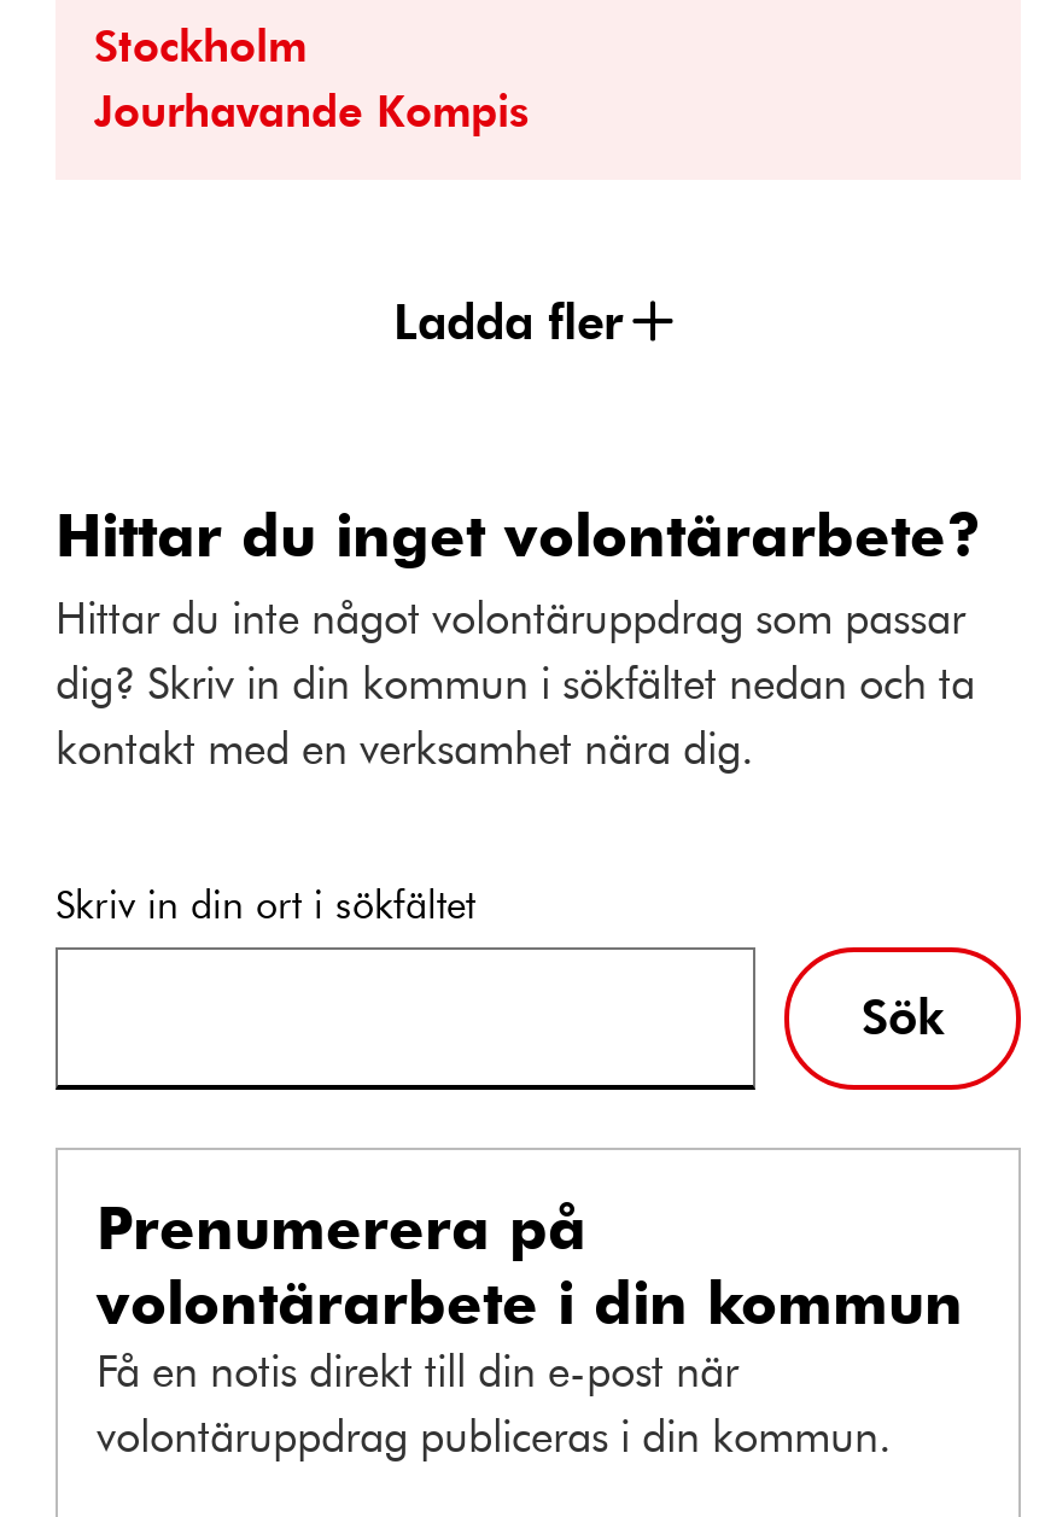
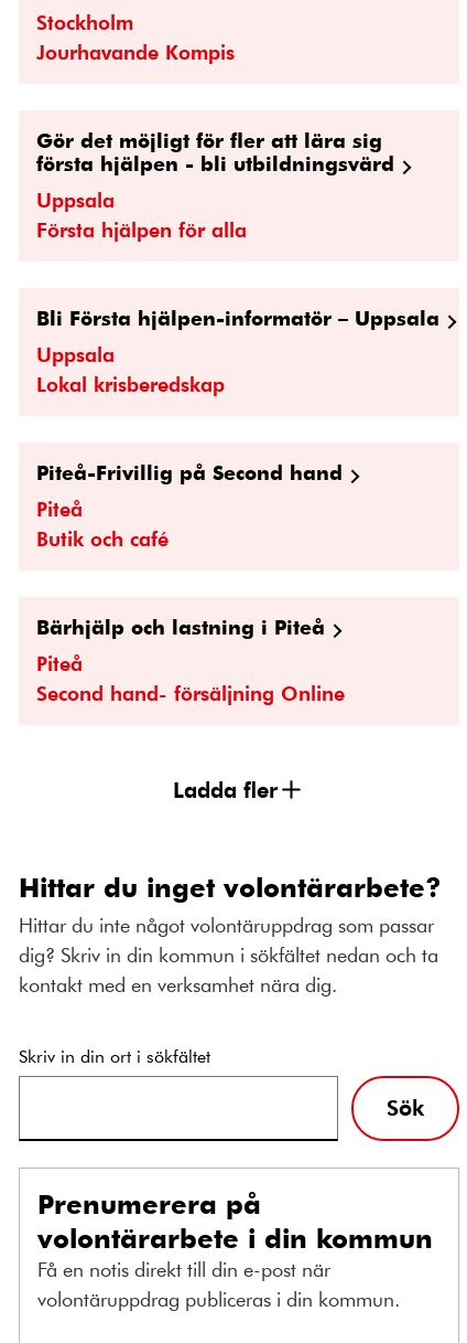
none -> [36,127,439,705] Gör det möjligt för fler att lära sig | första hjälpen - bli utbildningsvärd | Uppsala | Första hjälpen för alla | Bli Första hjälpen-informatör – Uppsala | Uppsala | Lokal krisberedskap | Piteå-Frivillig på Second hand | Piteå | Butik och café | Bärhjälp och lastning i Piteå | Piteå | Second hand- försäljning Online

